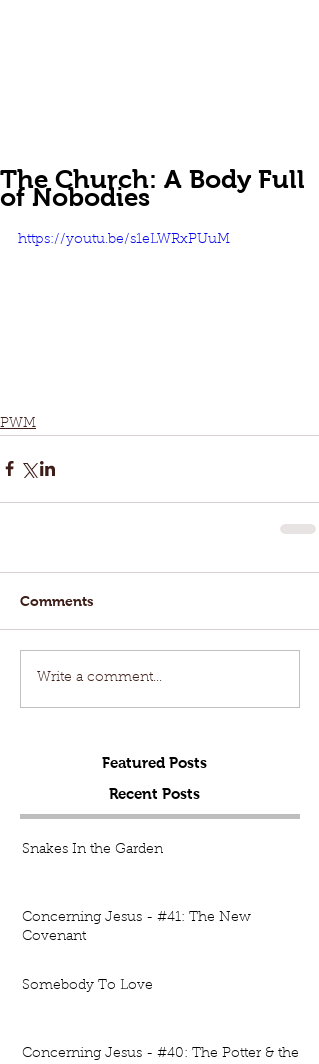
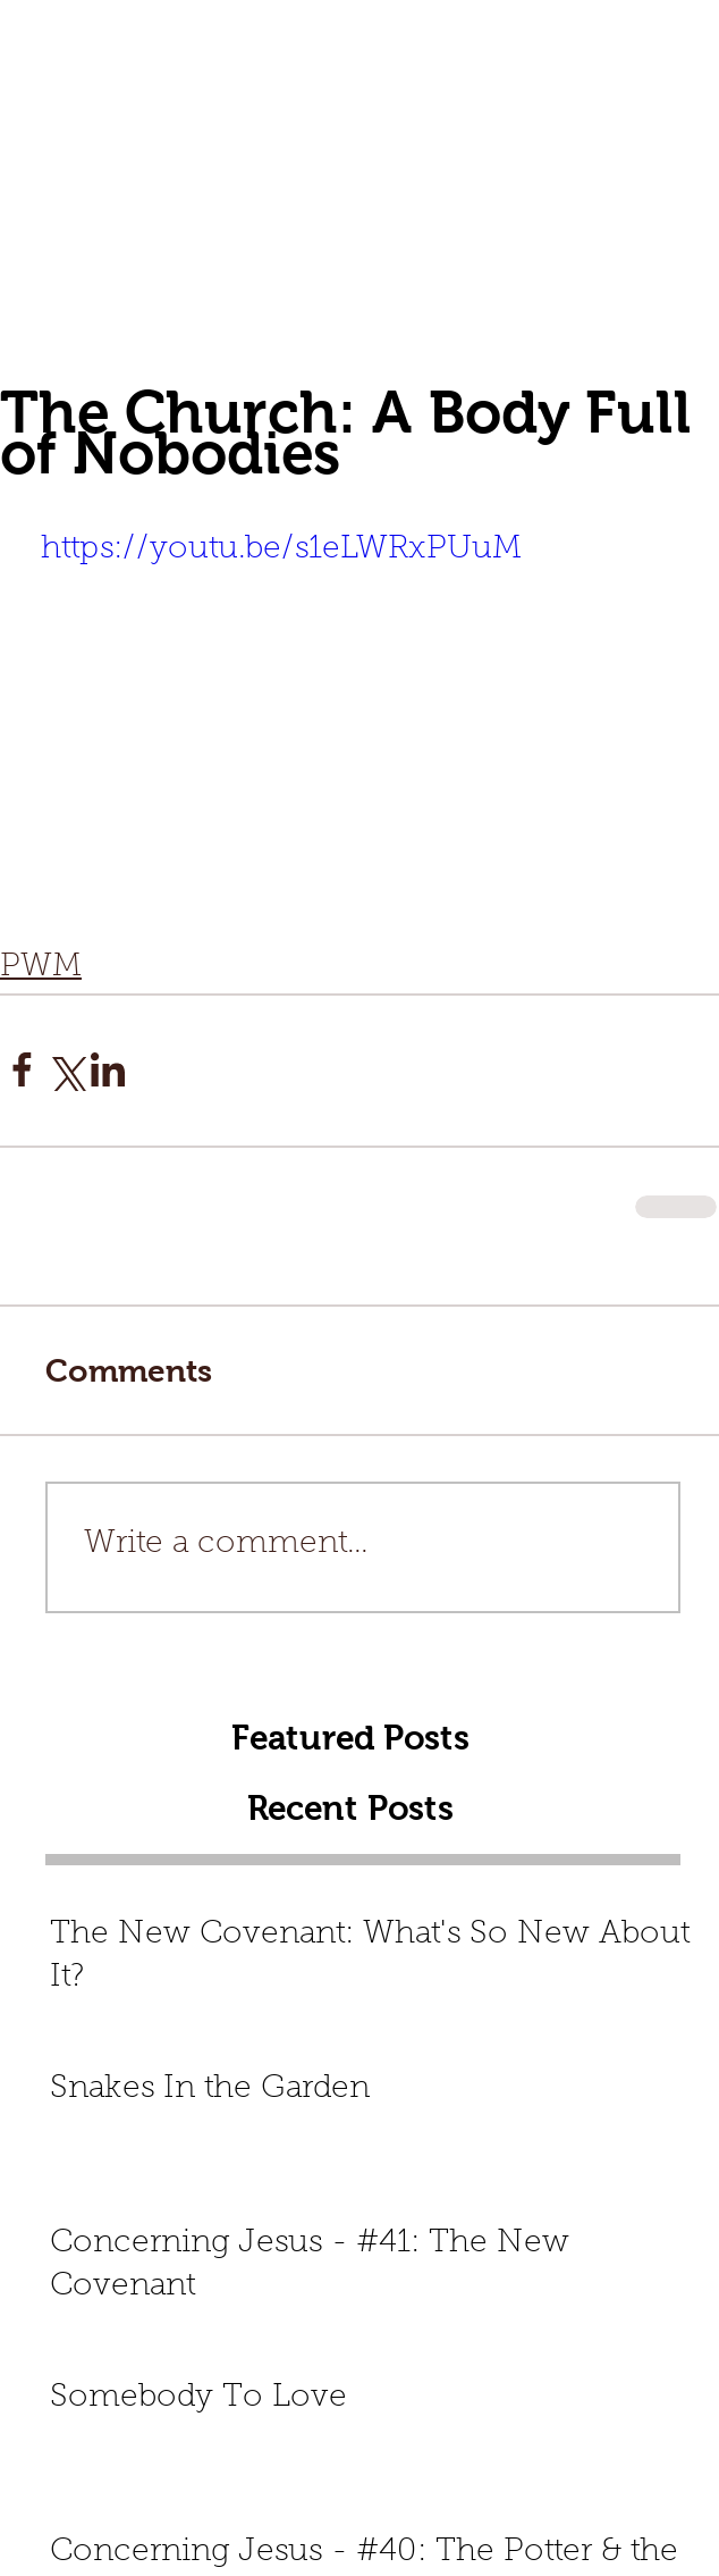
none -> [50,1919,690,1994] The New Covenant: What's So New About | It?

